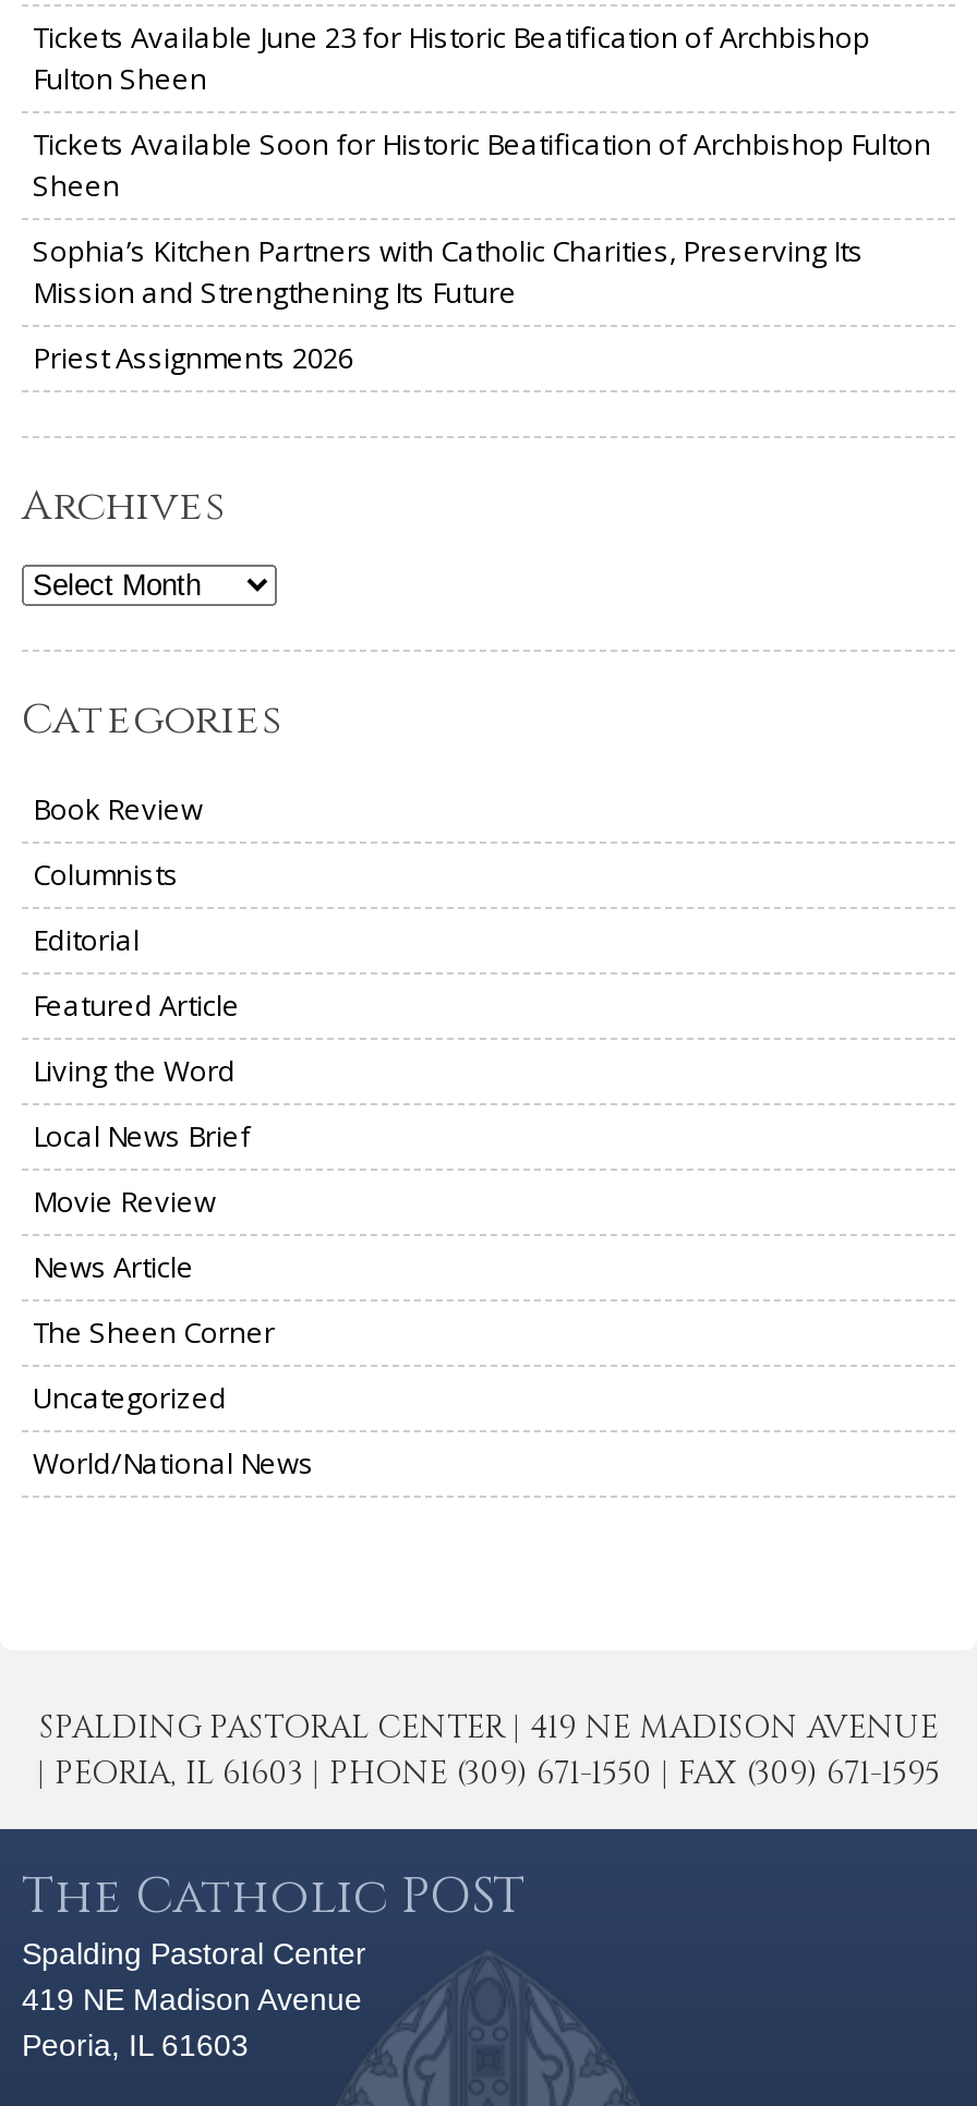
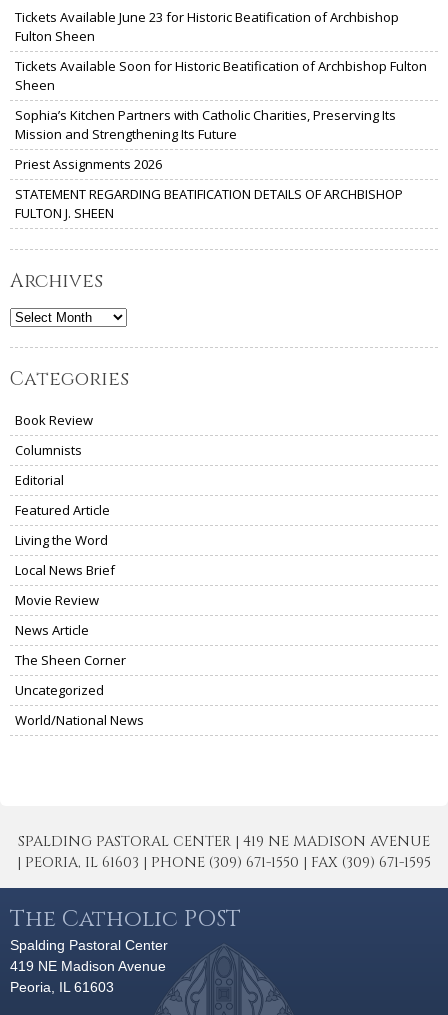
none -> [15,185,403,222] STATEMENT REGARDING BEATIFICATION DETAILS OF ARCHBISHOP | FULTON J. SHEEN

